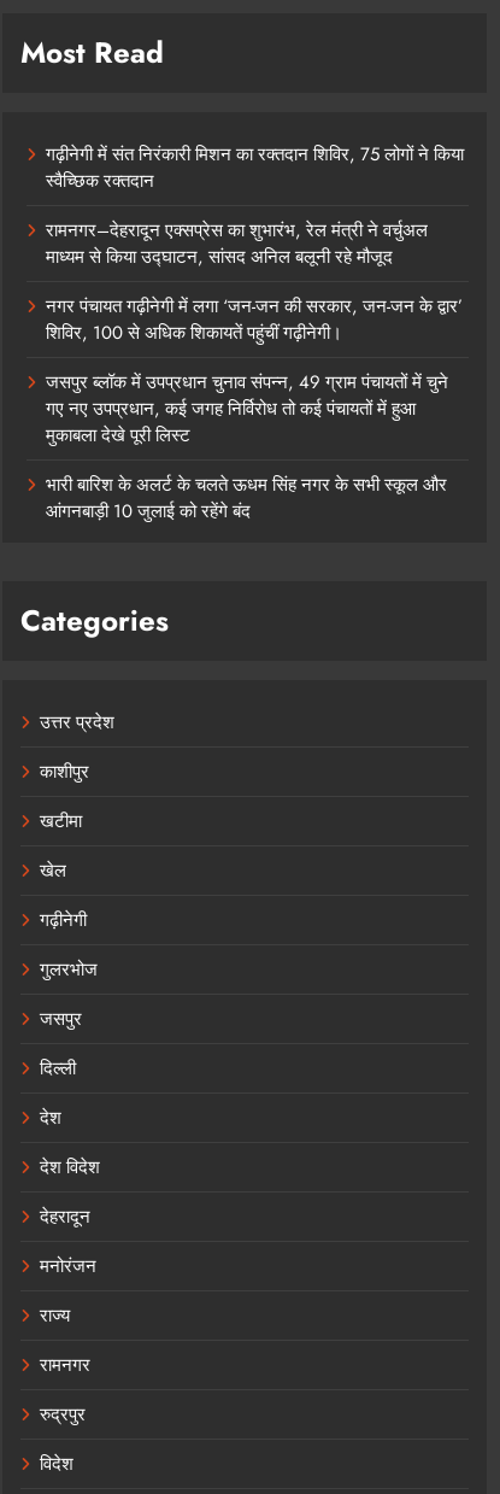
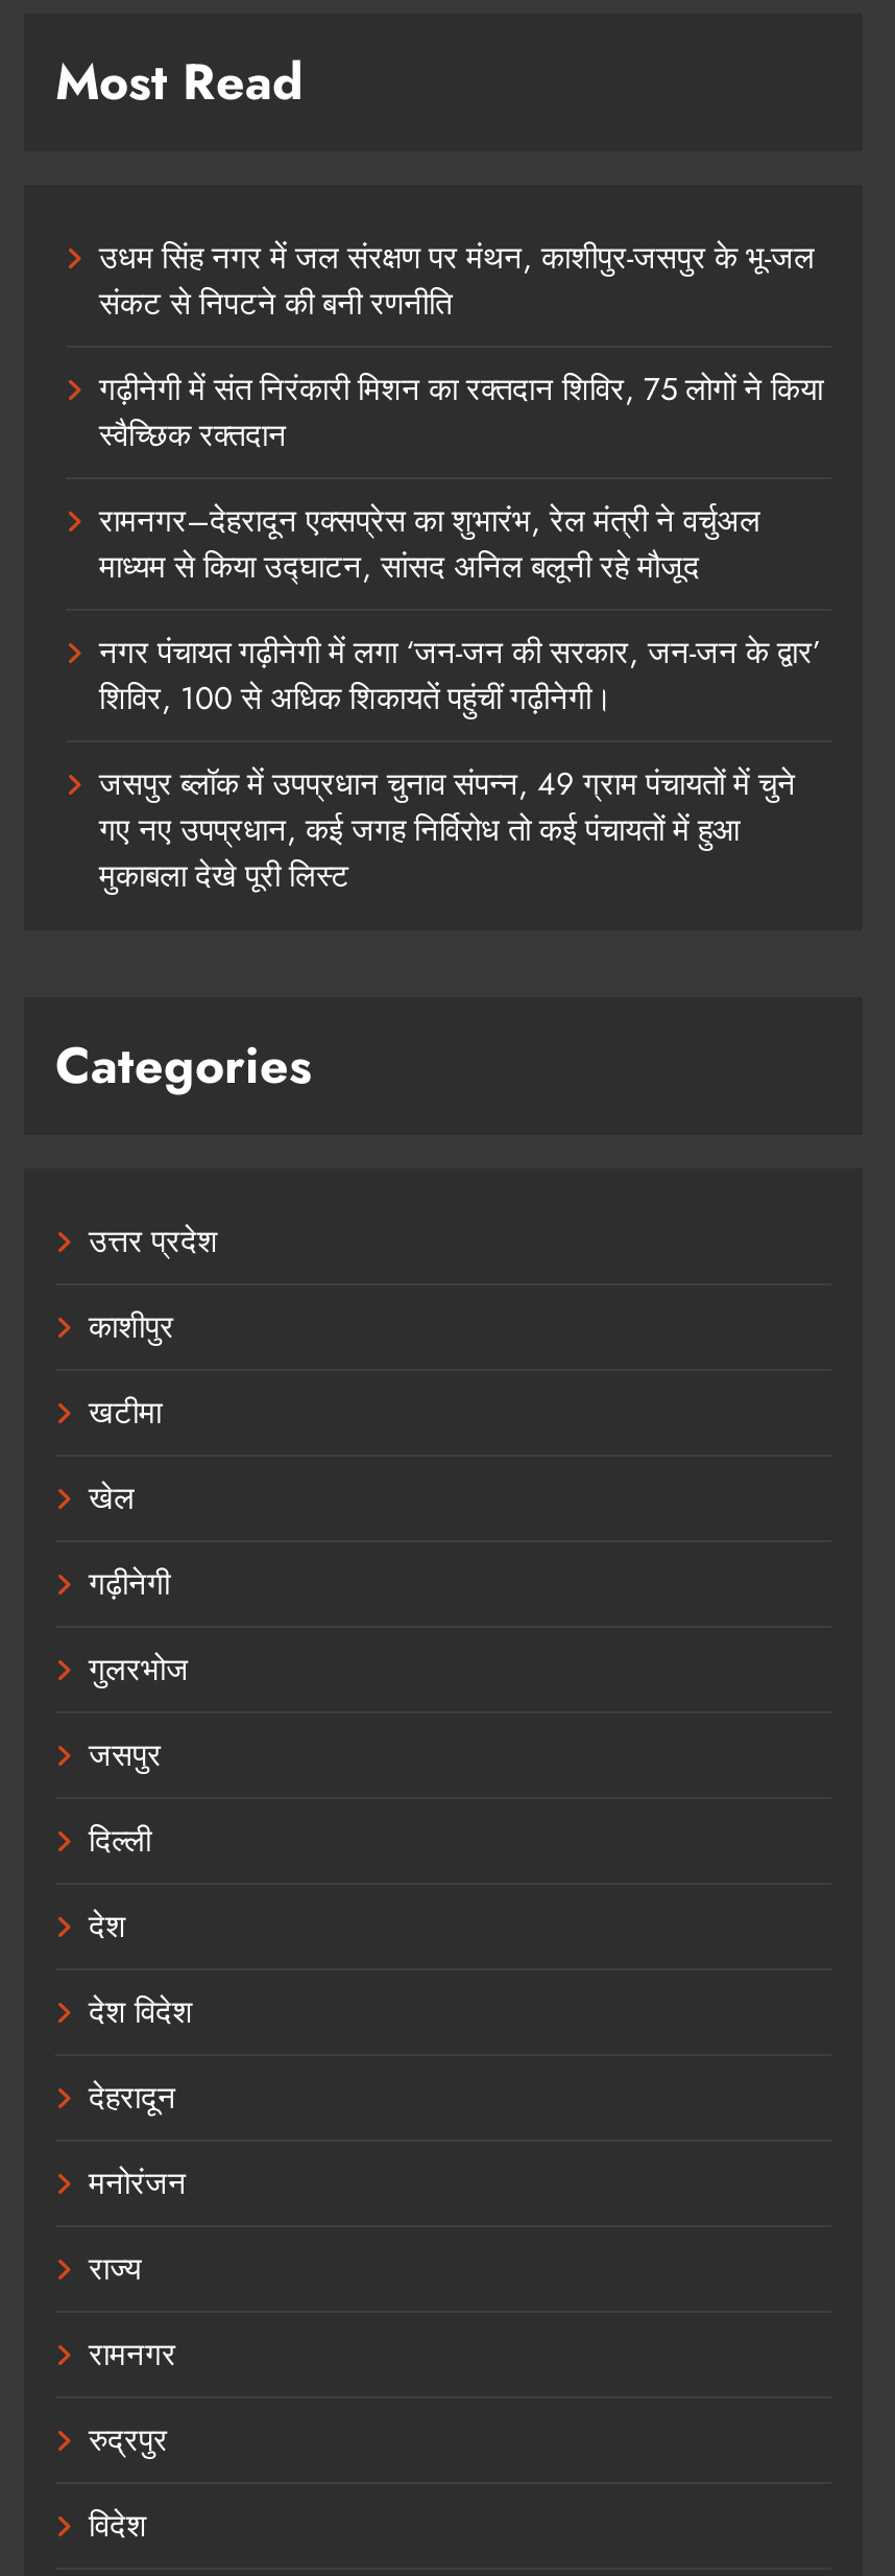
none -> [99,235,815,327] उधम सिंह नगर में जल संरक्षण पर मंथन, काशीपुर-जसपुर के भू-जल | संकट से निपटने की बनी रणनीति
moved [46,141,464,449] -> [99,367,823,899]: गढ़ीनेगी में संत निरंकारी मिशन का रक्तदान शिविर, 75 लोगों ने किया | स्वैच्छिक रक्तदान | रामनगर–देहरादून एक्सप्रेस का शुभारंभ, रेल मंत्री ने वर्चुअल | ... | गए नए उपप्रधान, कई जगह निर्विरोध तो कई पंचायतों में हुआ | मुकाबला देखे पूरी लिस्ट
[46,472,447,525] भारी बारिश के अलर्ट के चलते ऊधम सिंह नगर के सभी स्कूल और | आंगनबाड़ी 10 जुलाई को रहेंगे बंद -> none

